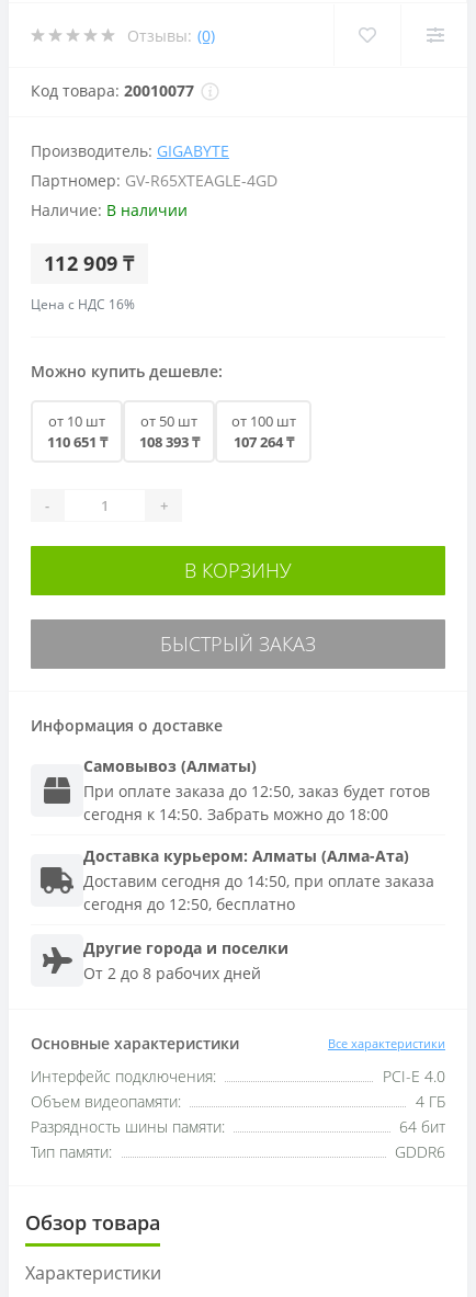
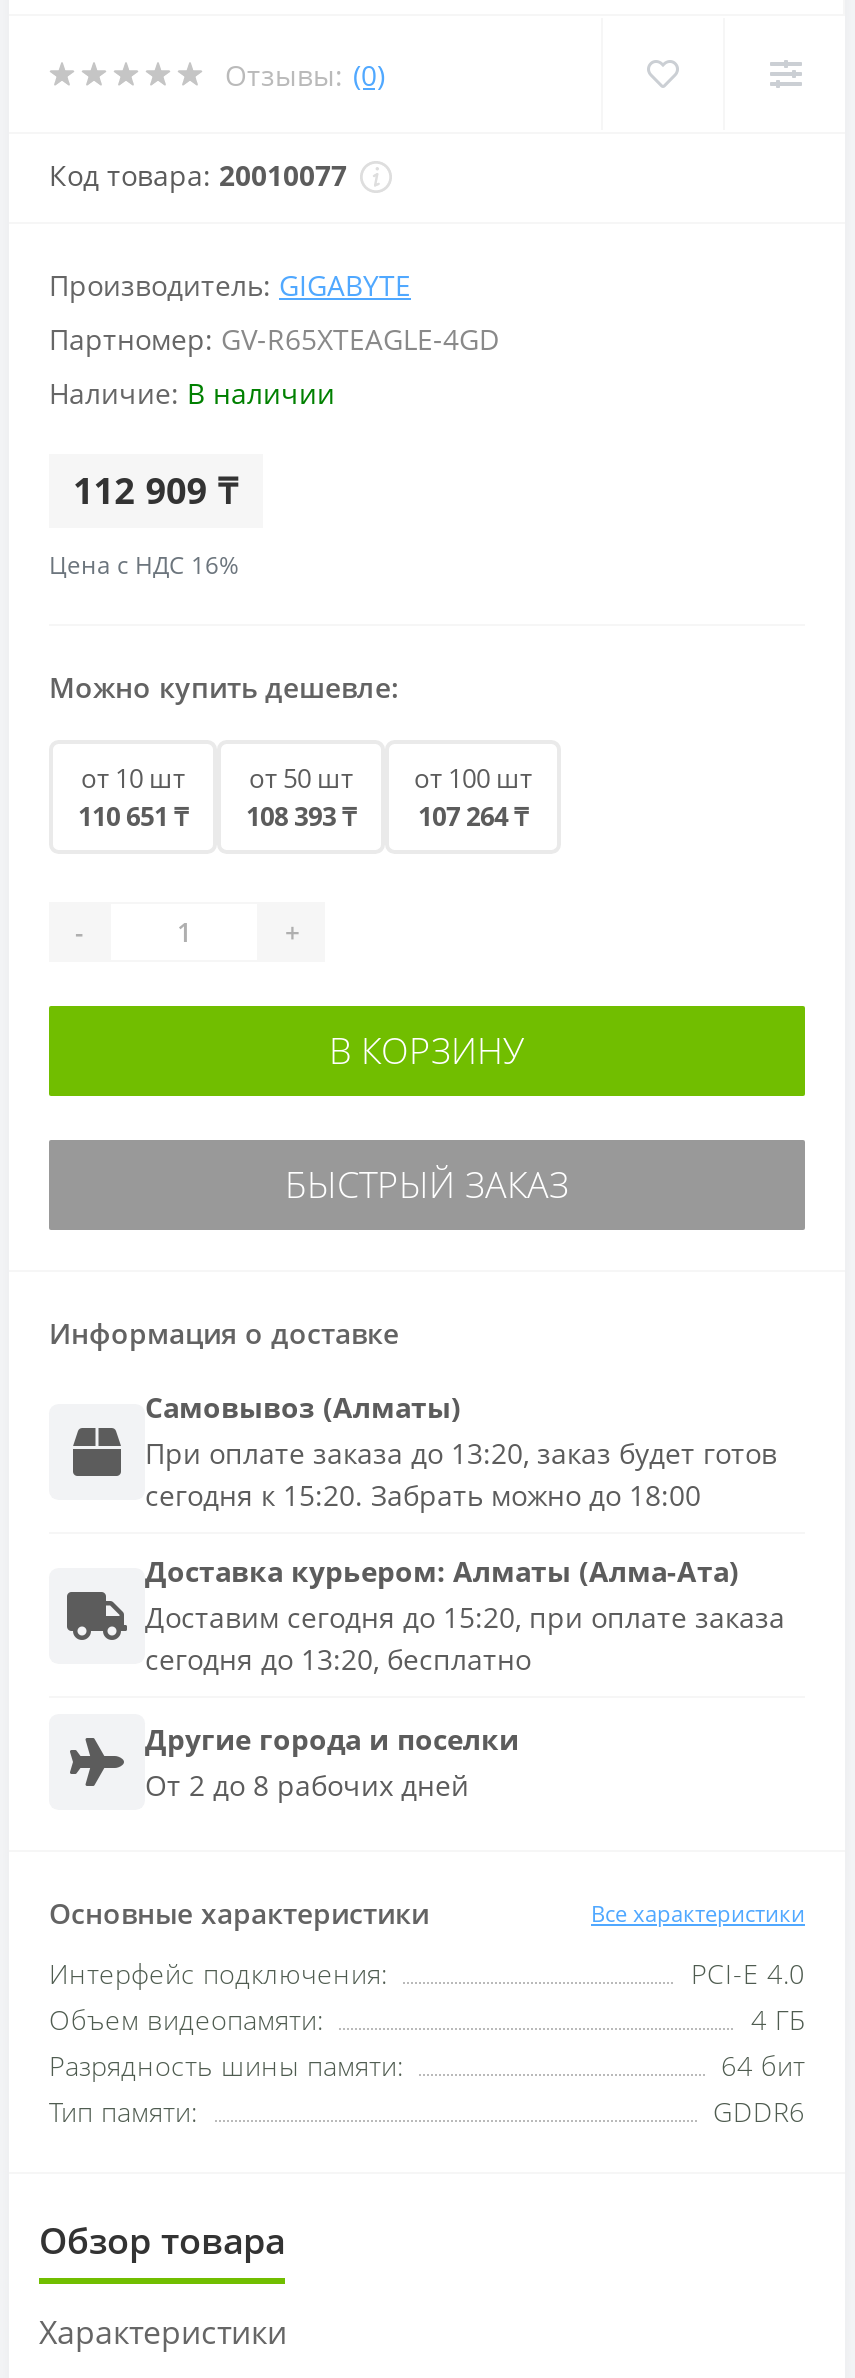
[83,781,430,801] При оплате заказа до 12:50, заказ будет готов -> [145,1434,777,1472] При оплате заказа до 13:20, заказ будет готов
[83,804,388,824] сегодня к 14:50. Забрать можно до 18:00 -> [145,1476,701,1514] сегодня к 15:20. Забрать можно до 18:00
[83,871,434,891] Доставим сегодня до 14:50, при оплате заказа -> [145,1598,785,1636] Доставим сегодня до 15:20, при оплате заказа
[83,894,295,914] сегодня до 12:50, бесплатно -> [145,1640,531,1678] сегодня до 13:20, бесплатно

